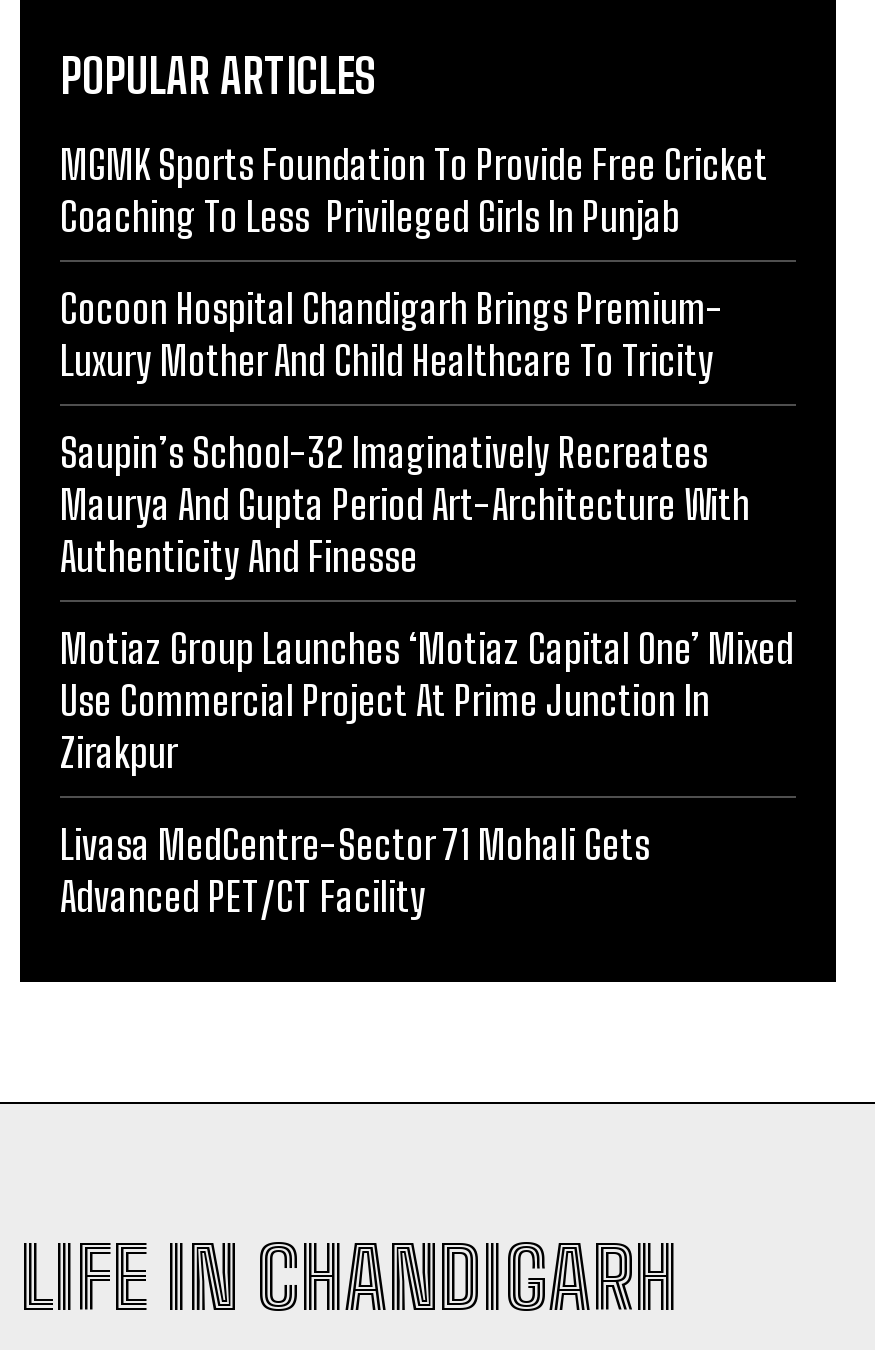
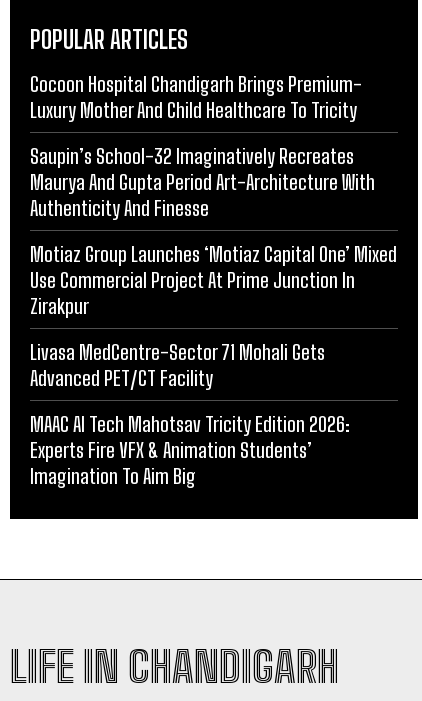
[60,140,768,240] MGMK Sports Foundation To Provide Free Cricket | Coaching To Less Privileged Girls In Punjab -> none
moved [60,284,794,920] -> [30,72,397,390]: Cocoon Hospital Chandigarh Brings Premium- | Luxury Mother And Child Healthcare To Tricity | Saupin’s School-32 Imaginatively Recreates | ... | Livasa MedCentre-Sector 71 Mohali Gets | Advanced PET/CT Facility
none -> [30,412,350,488] MAAC AI Tech Mahotsav Tricity Edition 2026: | Experts Fire VFX & Animation Students’ | Imagination To Aim Big

